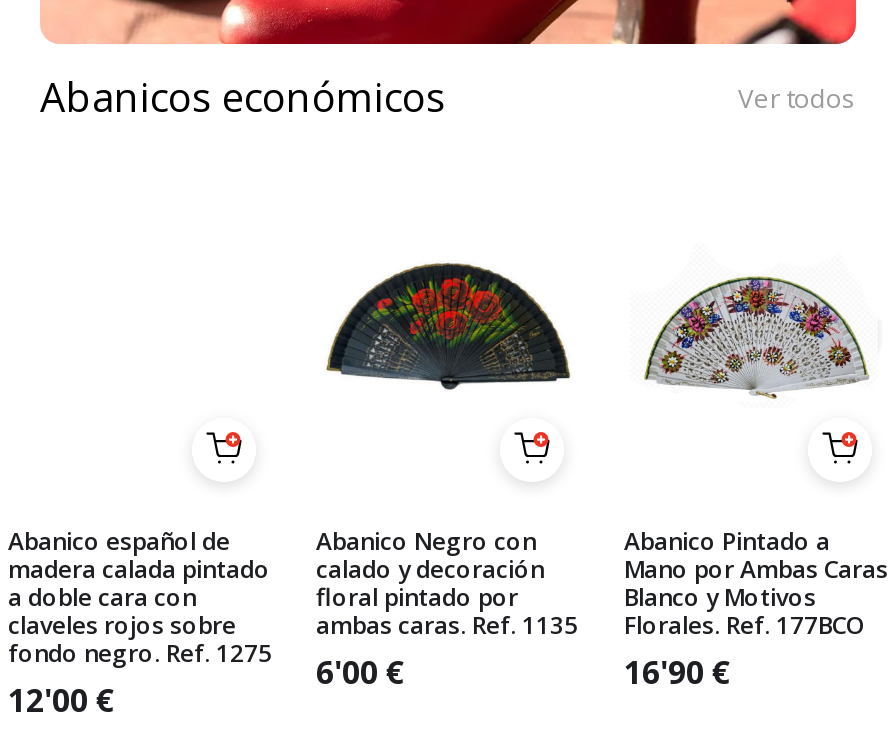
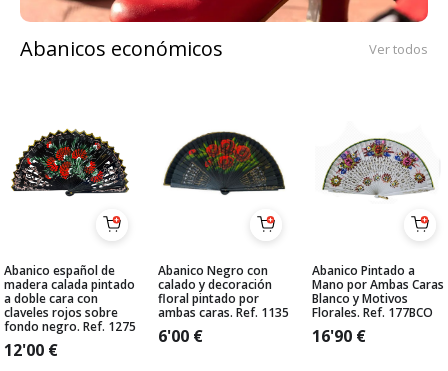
none -> [10,128,130,197] [image]

